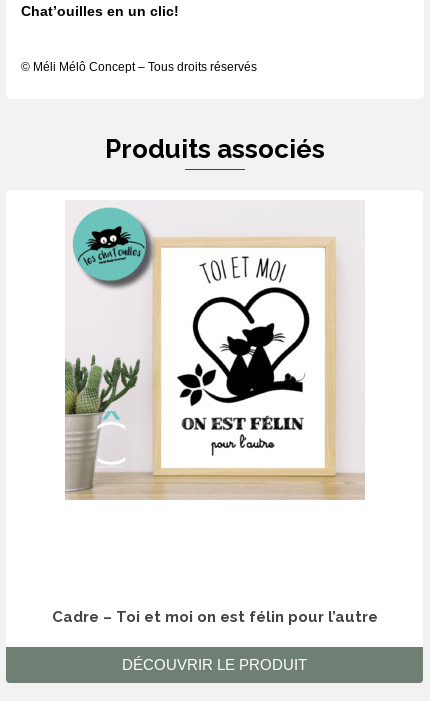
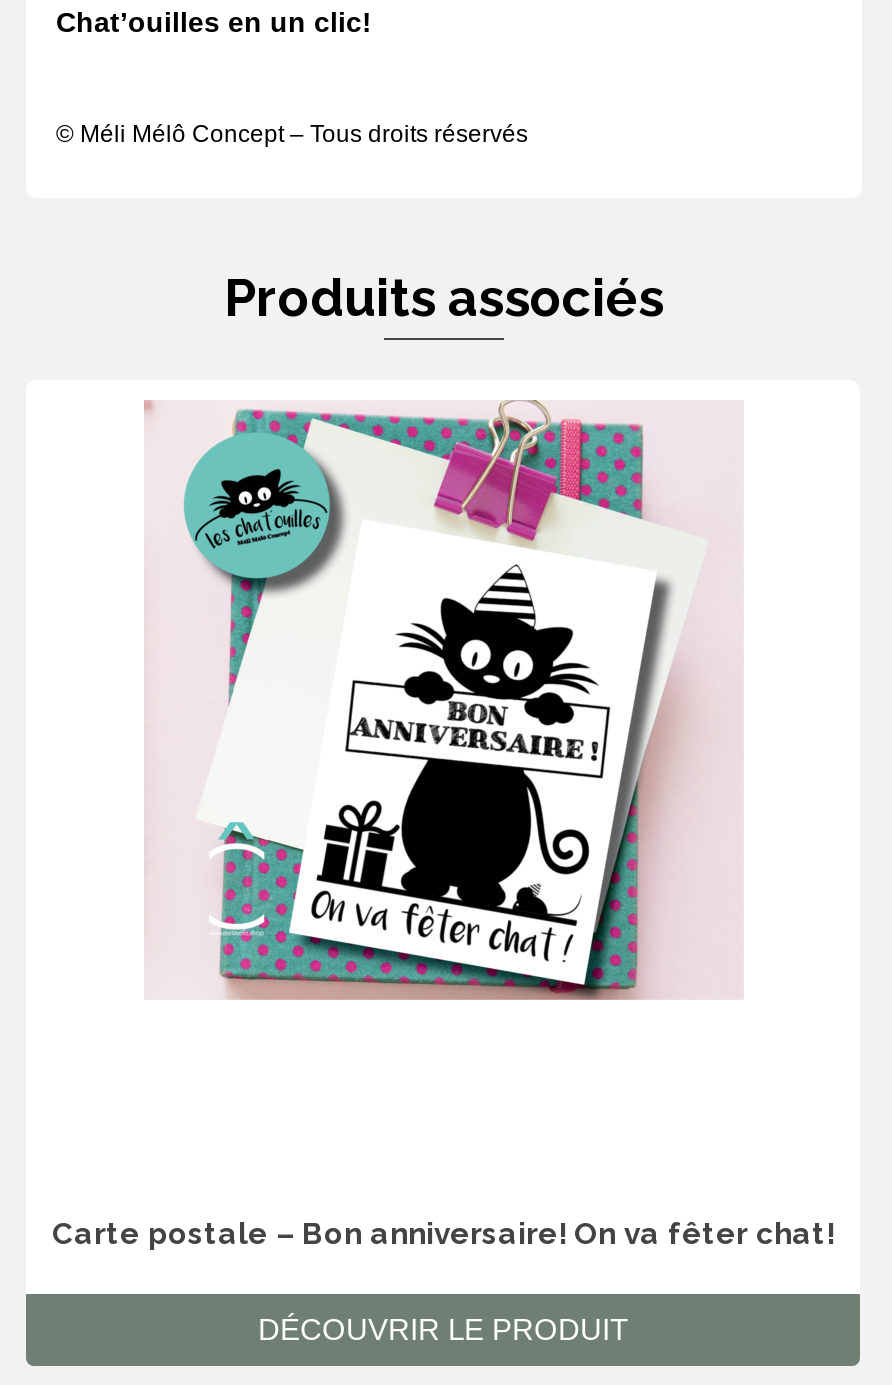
[64,201,365,500] [image] -> [144,400,742,1000] [image]
[51,608,377,626] Cadre – Toi et moi on est félin pour l’autre -> [52,1216,834,1252] Carte postale – Bon anniversaire! On va fêter chat!

